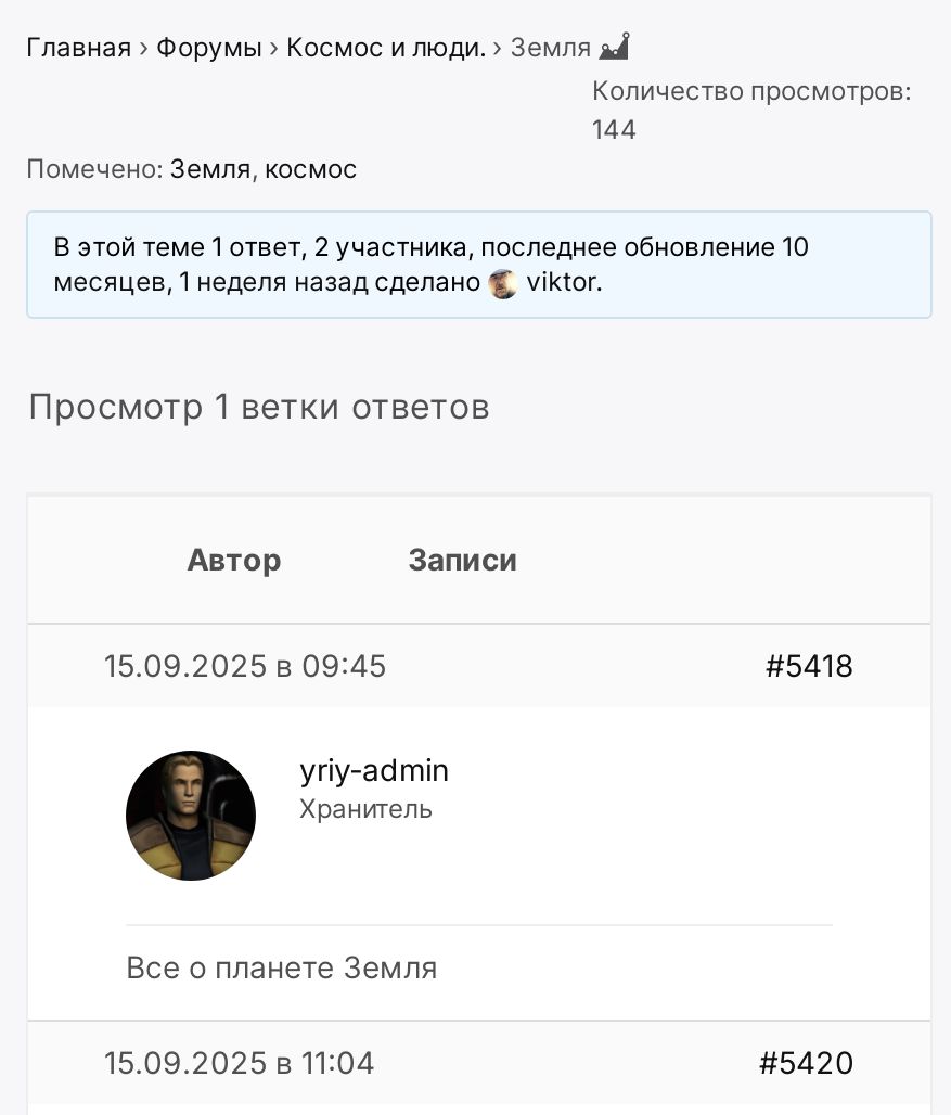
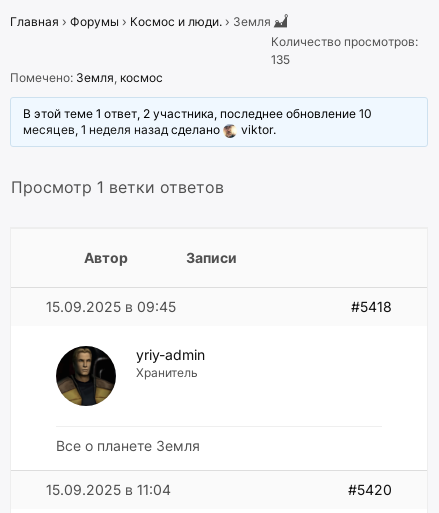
[592,113,638,145] 144 -> [271,52,290,67] 135

